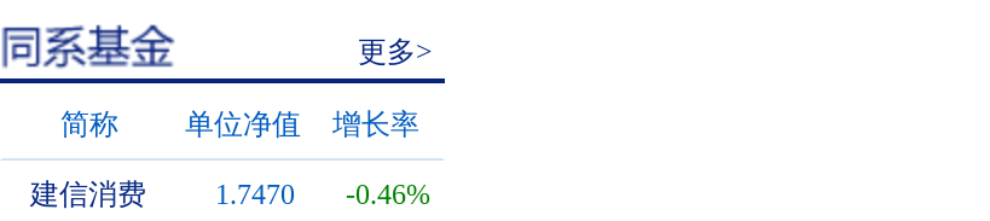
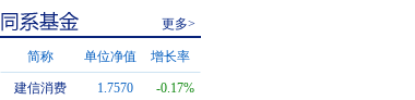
[215,178,295,211] 1.7470 -> [97,80,133,96] 1.7570
[346,178,430,211] -0.46% -> [156,80,194,96] -0.17%

